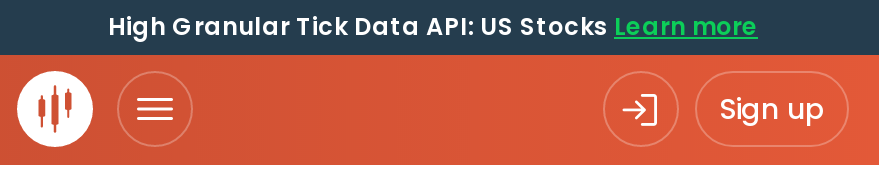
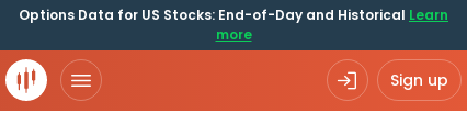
[108,9,758,43] High Granular Tick Data API: US Stocks Learn more -> [19,5,448,44] Options Data for US Stocks: End-of-Day and Historical Learn | more

